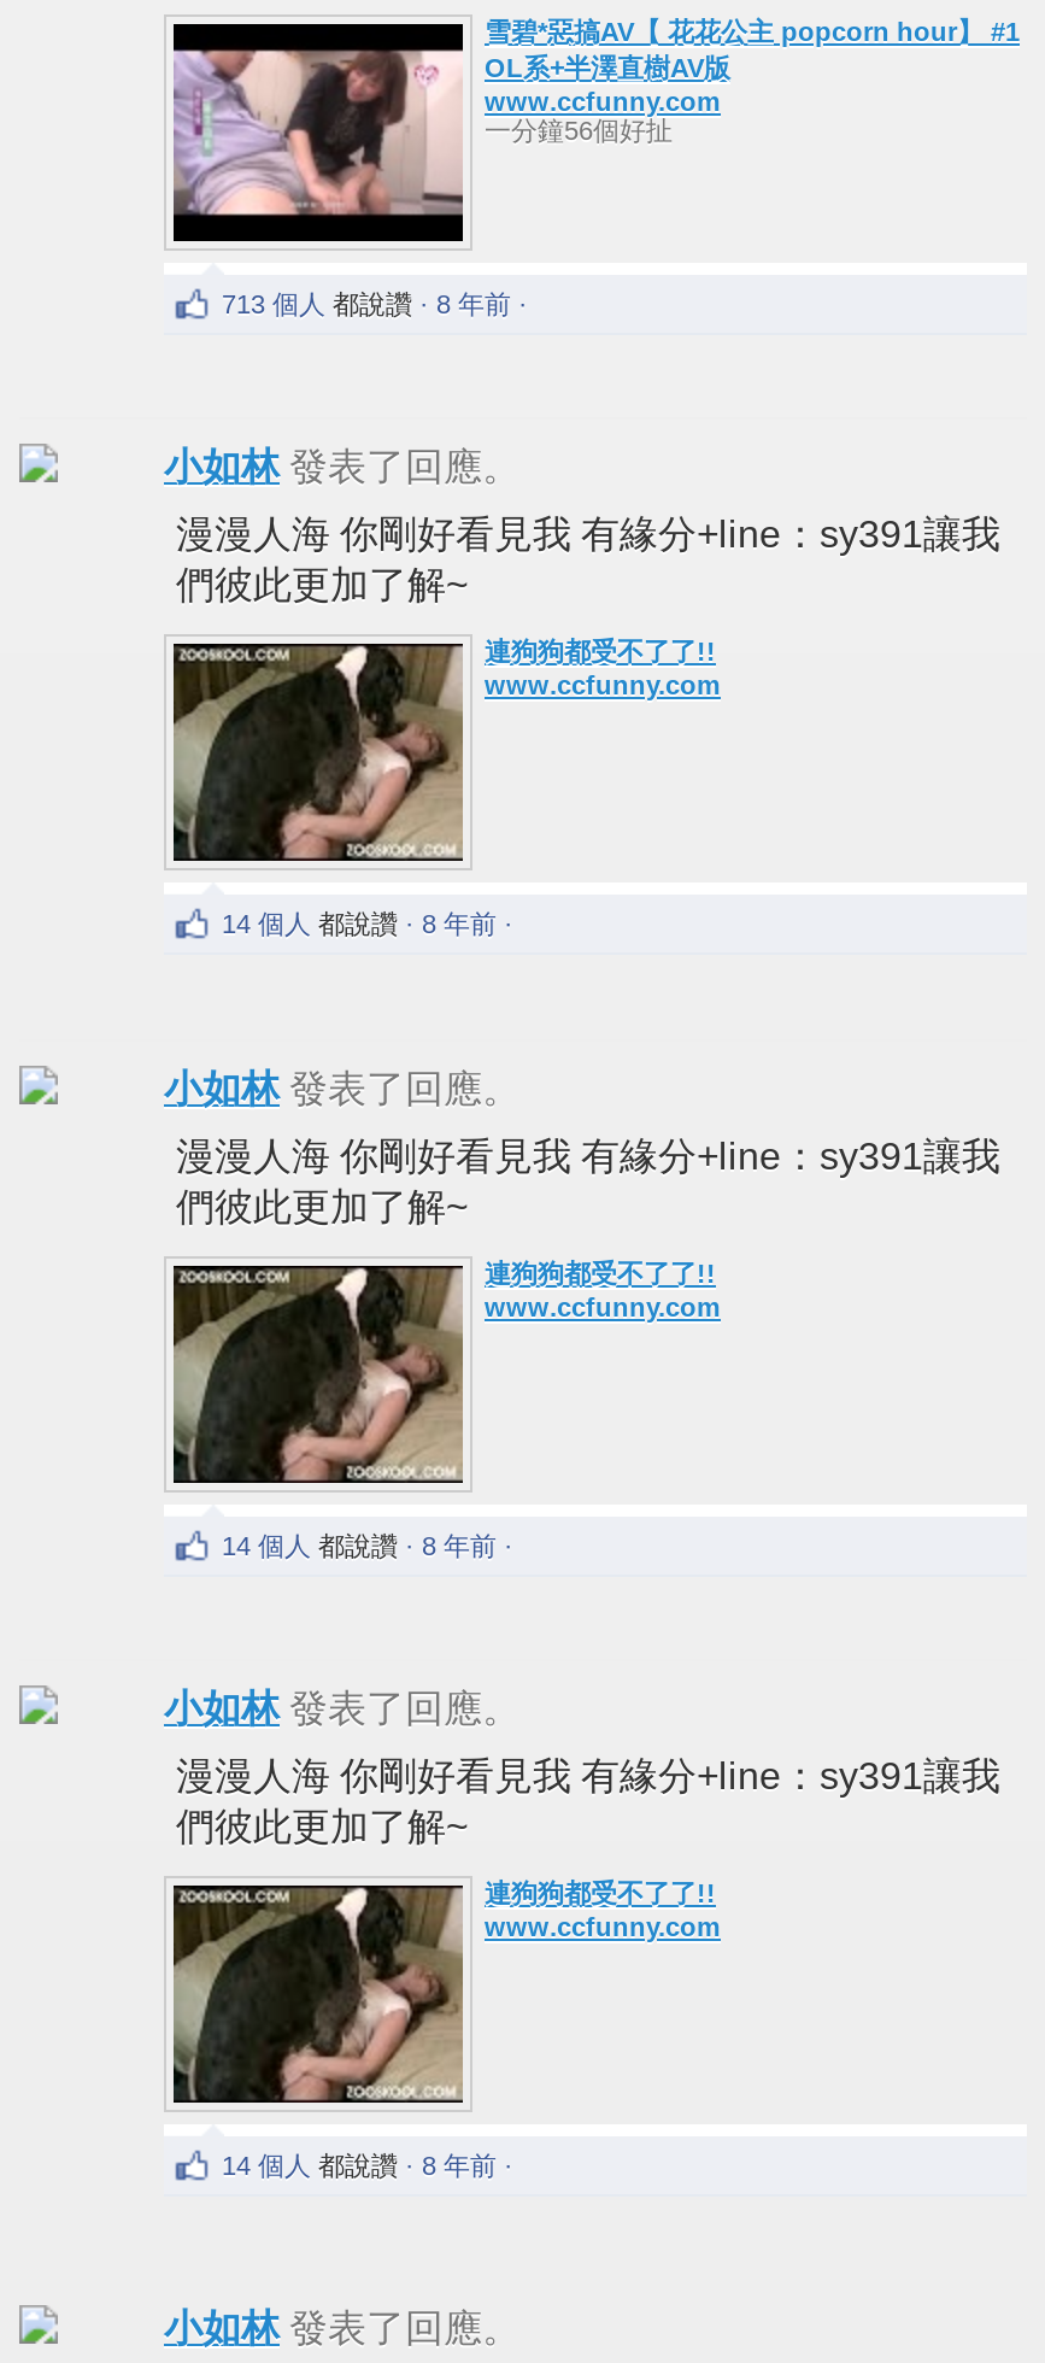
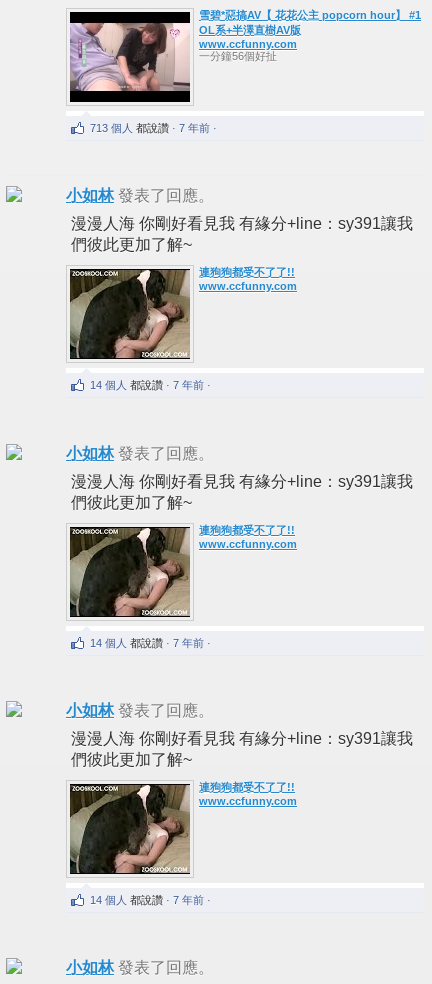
[222,289,528,318] 713 個人都說讚· 8 年前 · -> [90,122,217,134] 713 個人都說讚· 7 年前 ·
[222,910,513,938] 14 個人都說讚· 8 年前 · -> [90,379,211,391] 14 個人都說讚· 7 年前 ·
[222,1530,513,1559] 14 個人都說讚· 8 年前 · -> [90,637,211,649] 14 個人都說讚· 7 年前 ·
[222,2151,513,2180] 14 個人都說讚· 8 年前 · -> [90,894,211,906] 14 個人都說讚· 7 年前 ·

